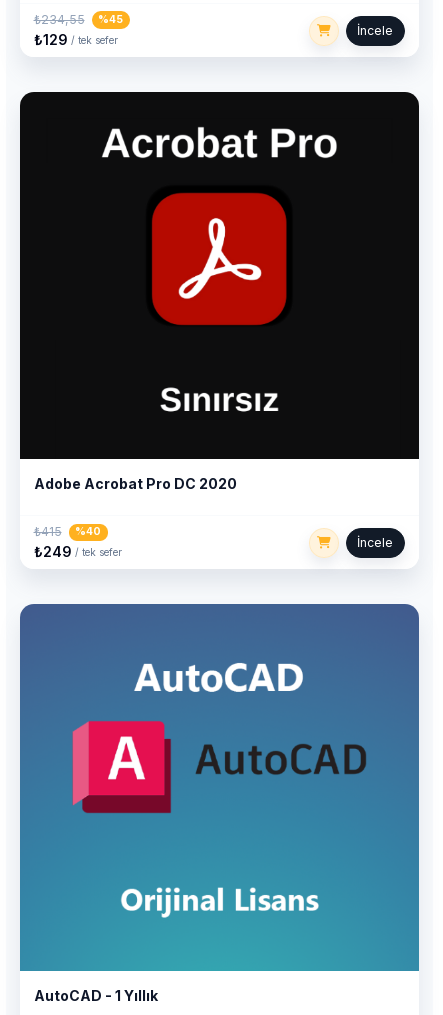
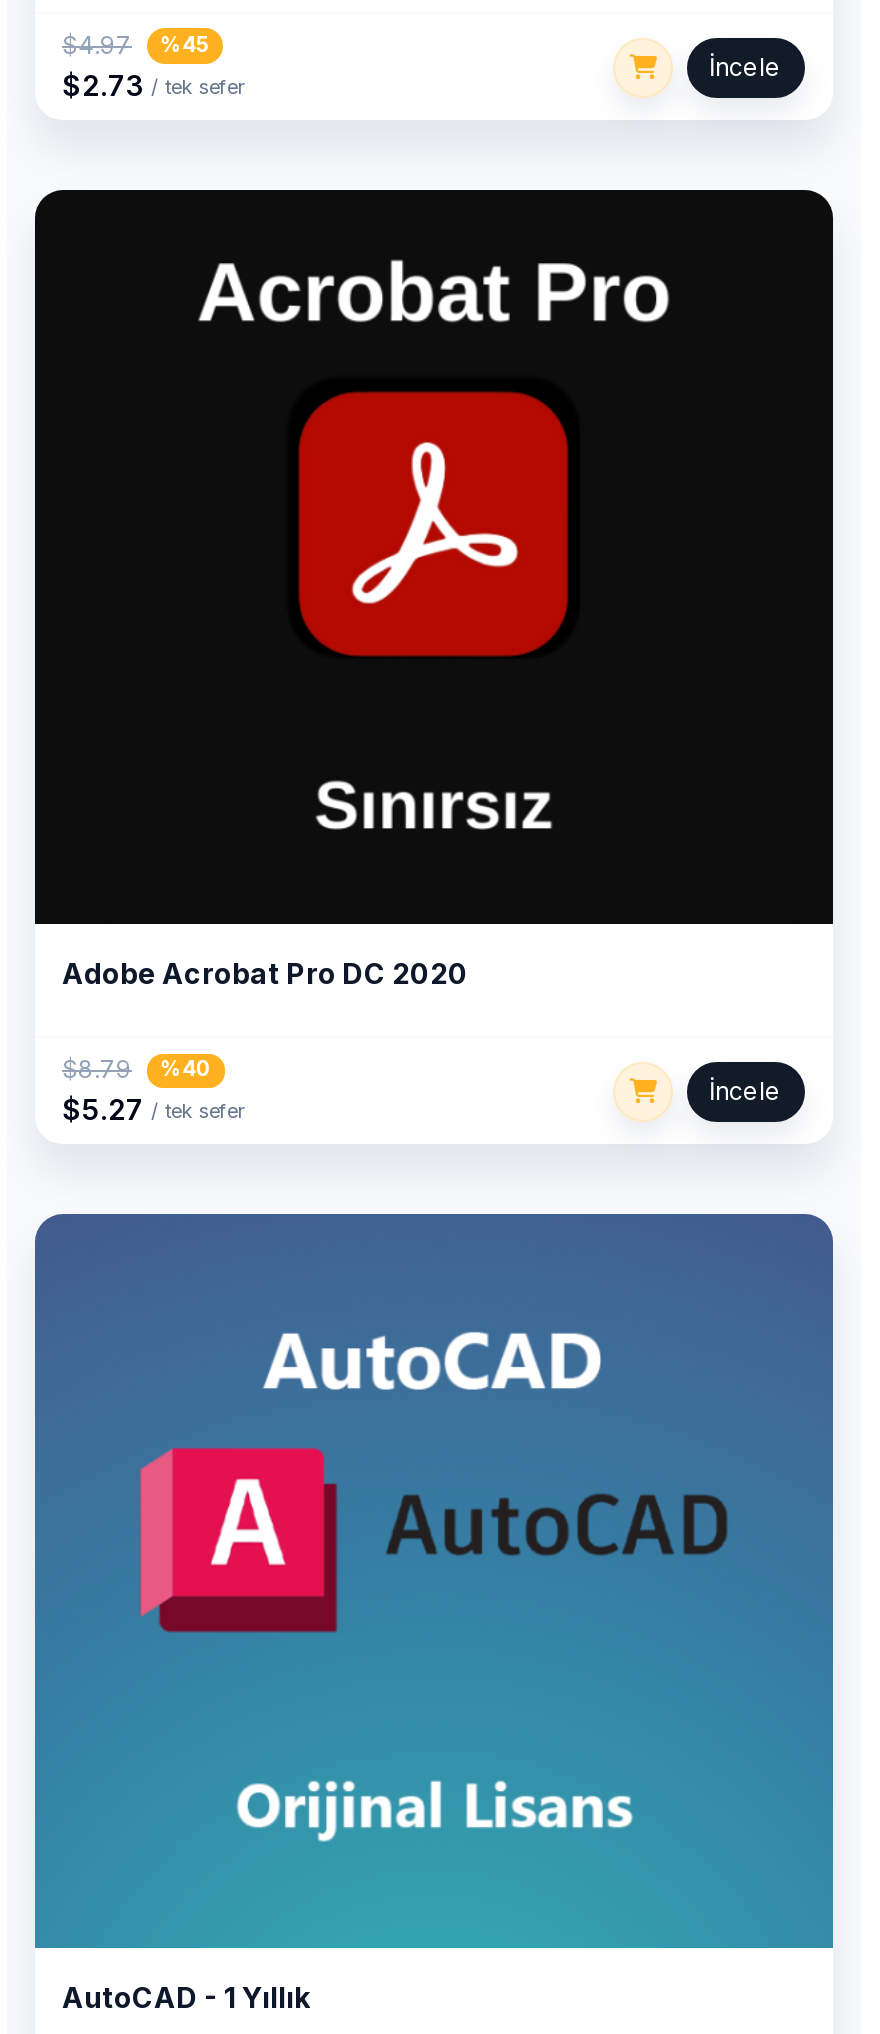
[33,12,123,27] ₺234,55 %45 -> [62,30,210,60] $4.97 %45
[33,31,118,48] ₺129 / tek sefer -> [62,68,245,102] $2.73 / tek sefer
[33,524,101,539] ₺415 %40 -> [62,1054,212,1084] $8.79 %40
[33,543,122,560] ₺249 / tek sefer -> [62,1092,245,1126] $5.27 / tek sefer

